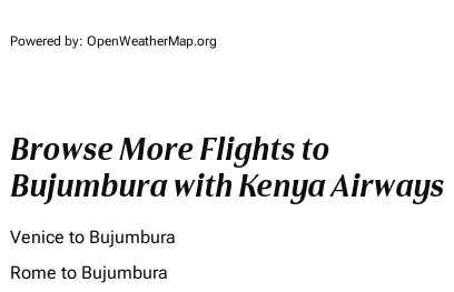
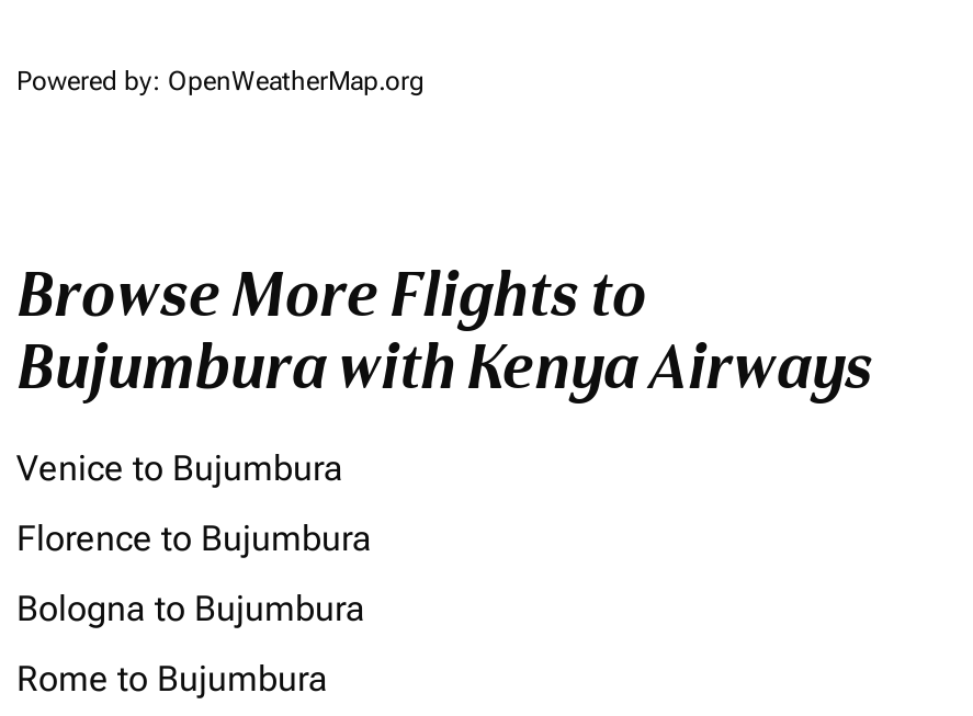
none -> [16,518,372,630] Florence to Bujumbura | Bologna to Bujumbura

